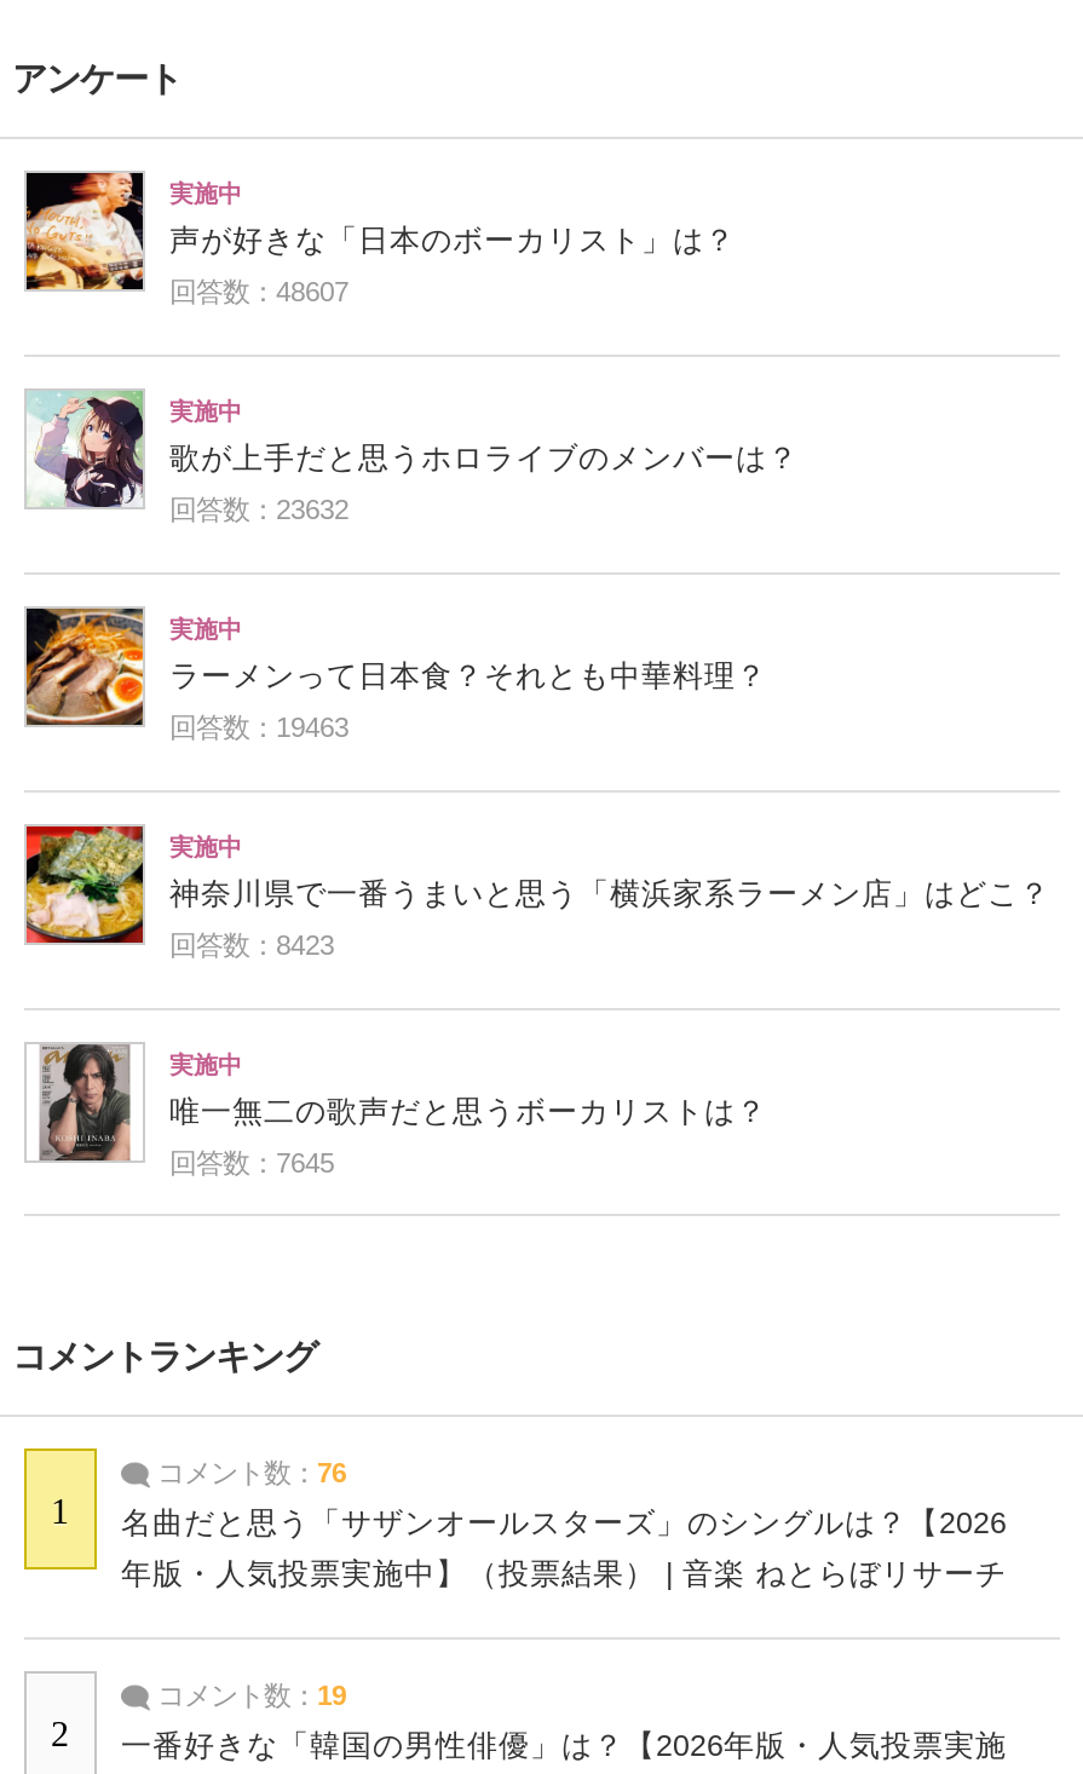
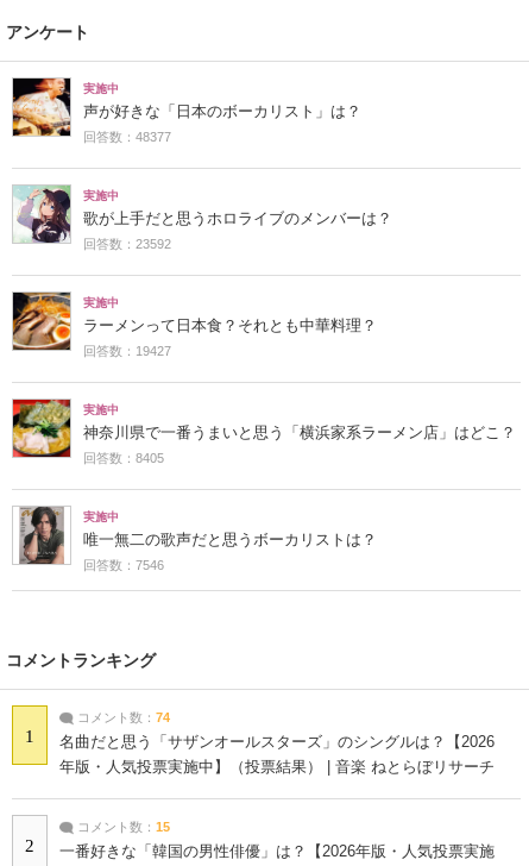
[169,277,348,306] 回答数：48607 -> [83,130,171,144] 回答数：48377
[169,495,348,524] 回答数：23632 -> [83,237,171,251] 回答数：23592
[169,713,348,742] 回答数：19463 -> [83,344,171,358] 回答数：19427
[169,930,334,959] 回答数：8423 -> [83,451,164,465] 回答数：8405
[169,1148,334,1177] 回答数：7645 -> [83,558,164,572] 回答数：7546
[150,1458,346,1487] コメント数：76 -> [74,710,170,724] コメント数：74
[150,1681,346,1710] コメント数：19 -> [74,819,170,834] コメント数：15

